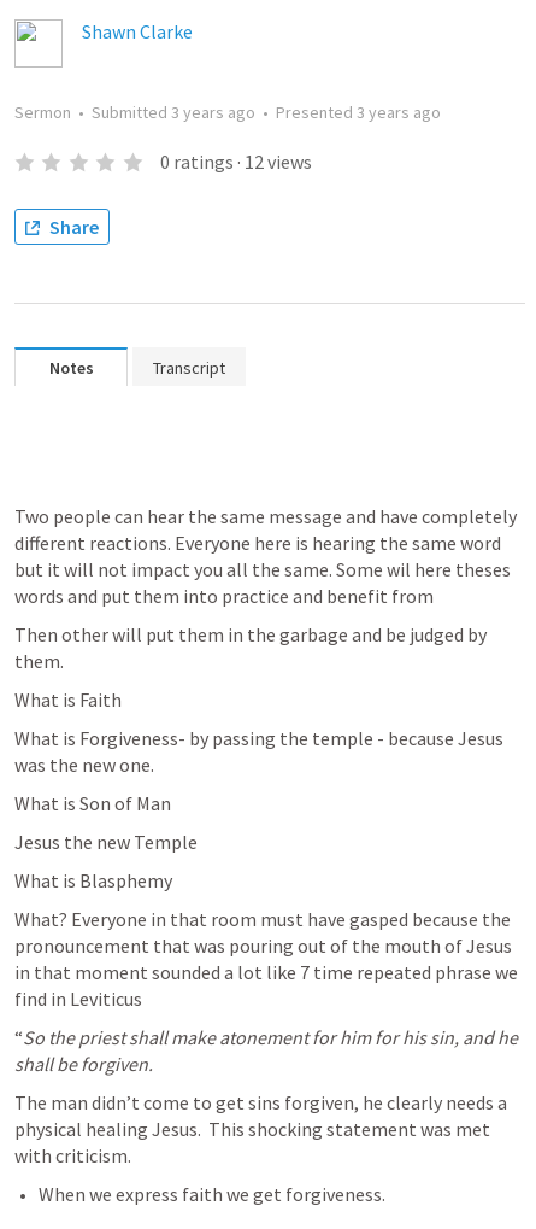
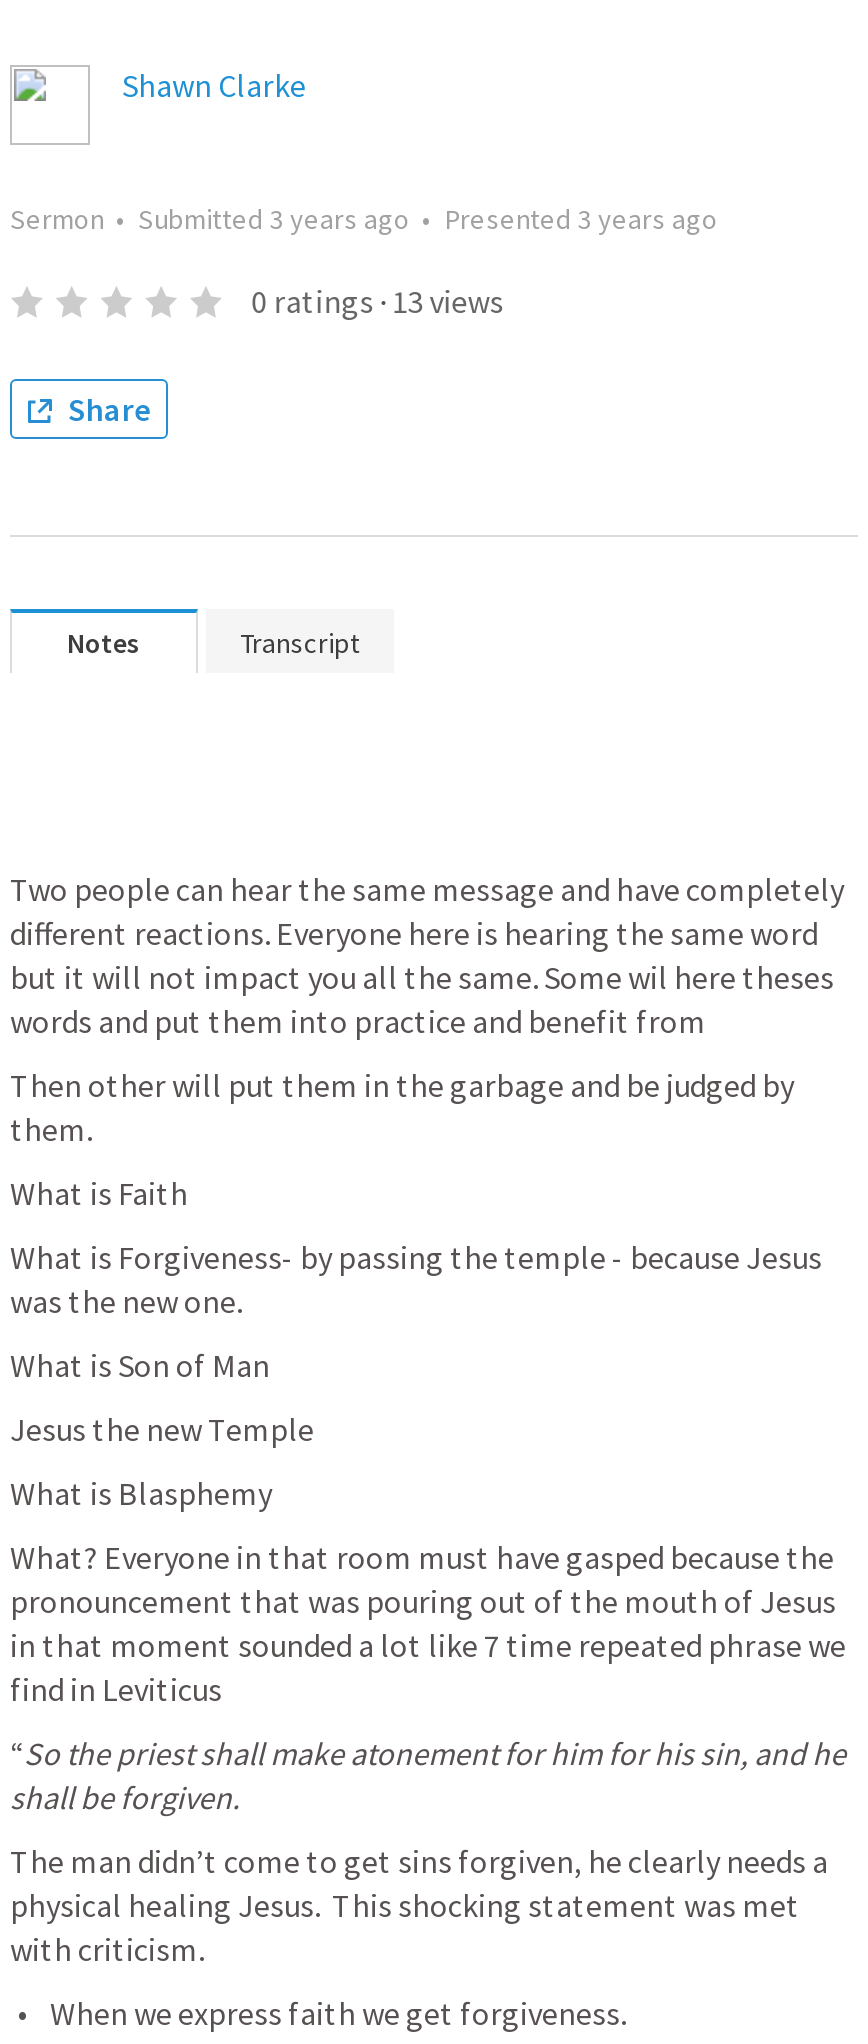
[160,150,312,174] 0 ratings · 12 views -> [251,281,503,321] 0 ratings · 13 views

